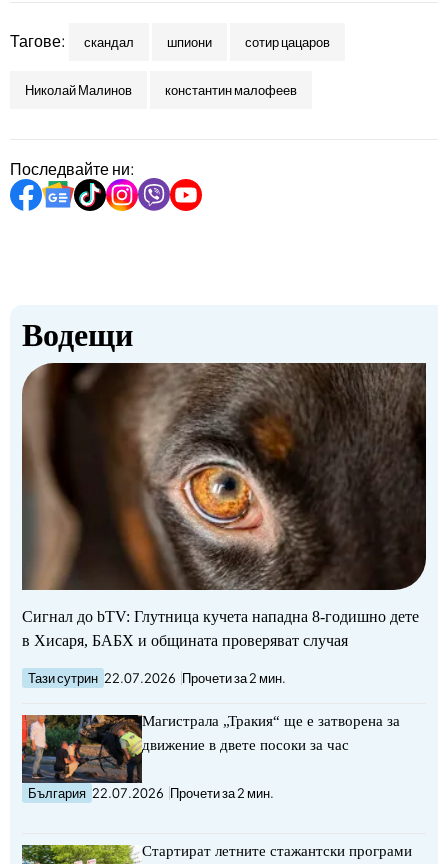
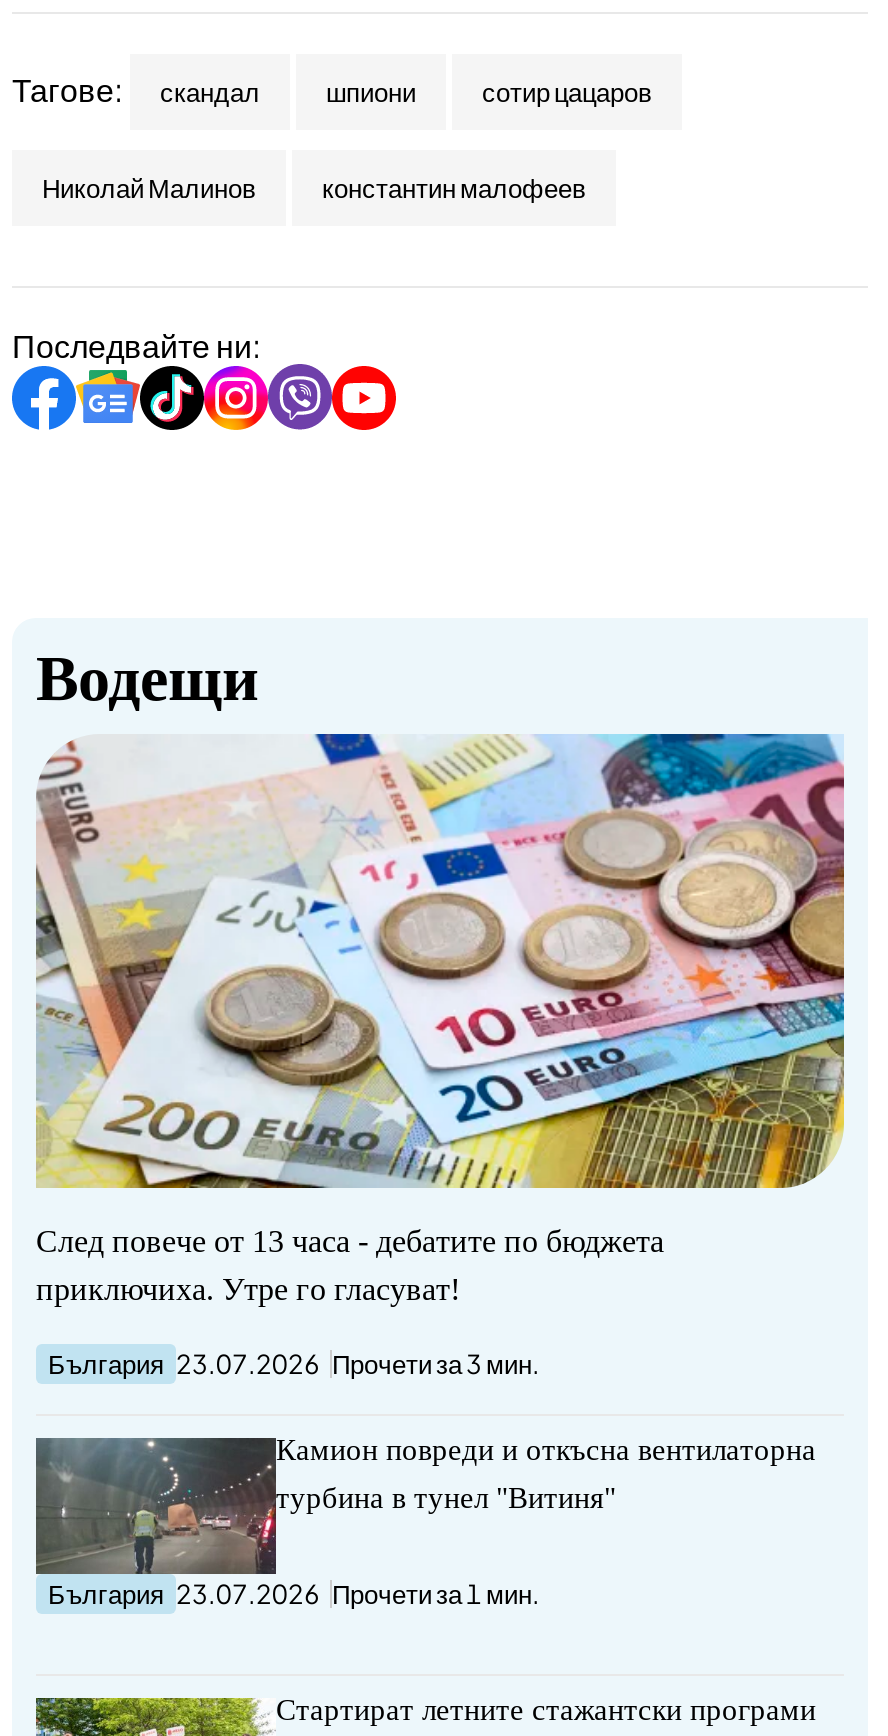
[21,362,427,649] [image] | Сигнал до bTV: Глутница кучета нападна 8-годишно дете | в Хисаря, БАБХ и общината проверяват случая -> [34,732,846,1306] [image] | След повече от 13 часа - дебатите по бюджета | приключиха. Утре го гласуват!
[28,670,286,686] Тази сутрин 22.07.2026 Прочети за 2 мин. -> [48,1348,540,1380] България 23.07.2026 Прочети за 3 мин.
[21,713,400,777] [image] | Магистрала „Тракия“ ще е затворена за -> [34,1434,816,1562] [image] | Камион повреди и откъсна вентилаторна
[142,737,349,753] движение в двете посоки за час -> [276,1482,616,1514] турбина в тунел "Витиня"
[28,785,274,801] България 22.07.2026 Прочети за 2 мин. -> [48,1577,540,1609] България 23.07.2026 Прочети за 1 мин.

